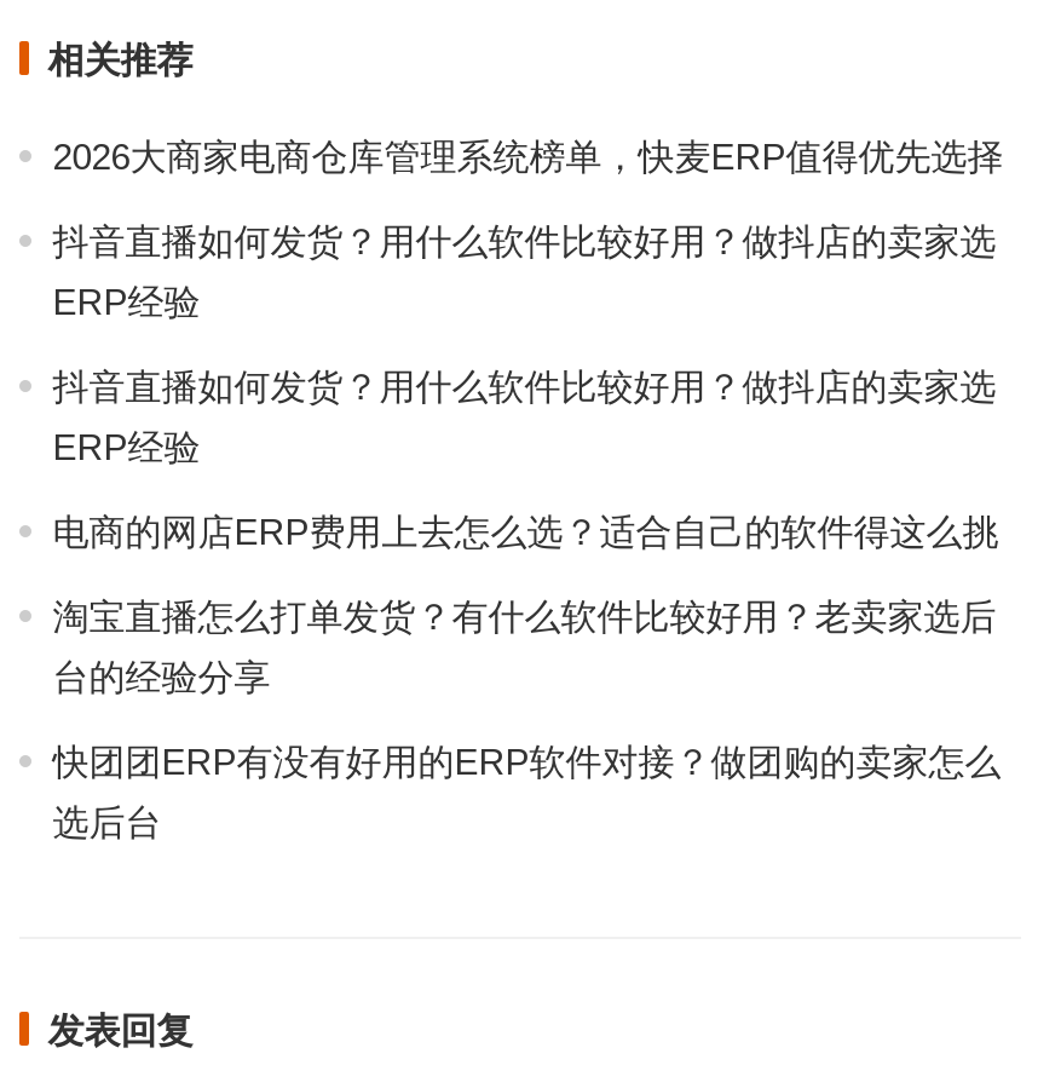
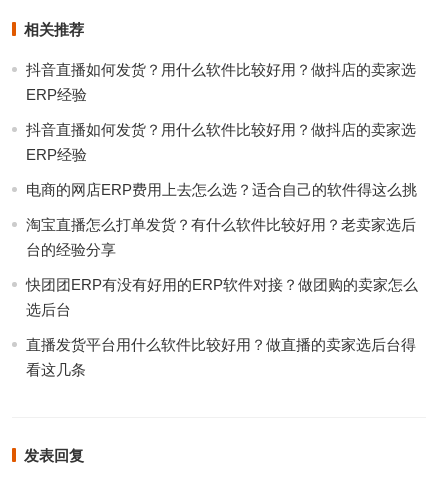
[53,136,1003,177] 2026大商家电商仓库管理系统榜单，快麦ERP值得优先选择 -> none
moved [53,220,1001,842] -> [26,61,418,318]: 抖音直播如何发货？用什么软件比较好用？做抖店的卖家选 | ERP经验 | 抖音直播如何发货？用什么软件比较好用？做抖店的卖家选 | ... | 快团团ERP有没有好用的ERP软件对接？做团购的卖家怎么 | 选后台
none -> [26,336,416,378] 直播发货平台用什么软件比较好用？做直播的卖家选后台得 | 看这几条

